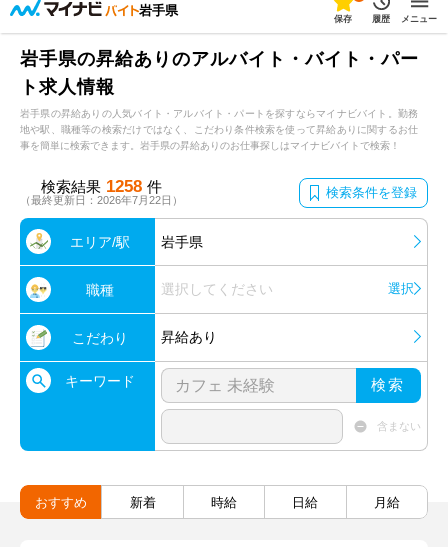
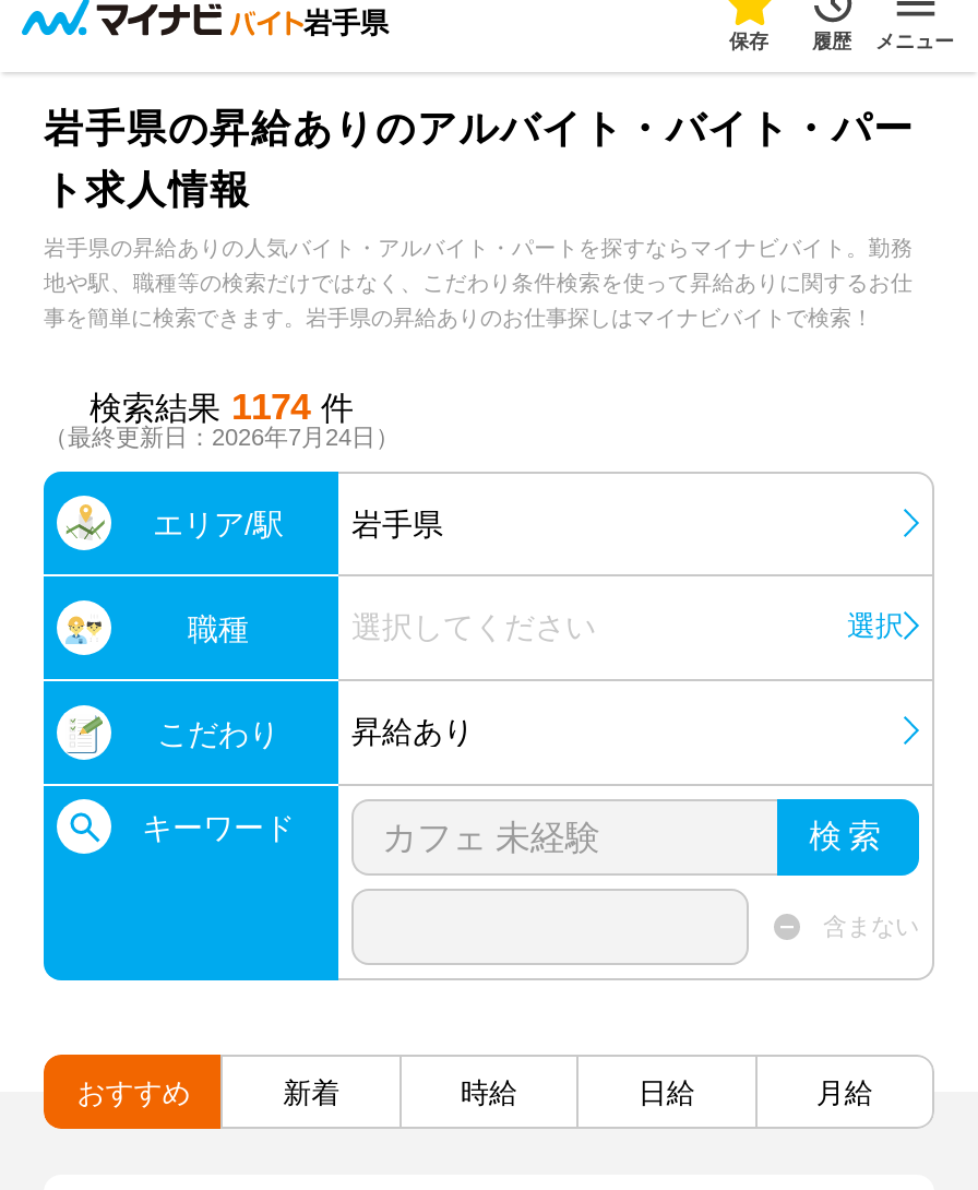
[20,177,417,206] 検索結果 1258 件 | （最終更新日：2026年7月22日） | 検索条件を登録 -> [44,386,399,450] 検索結果 1174 件 | （最終更新日：2026年7月24日）

